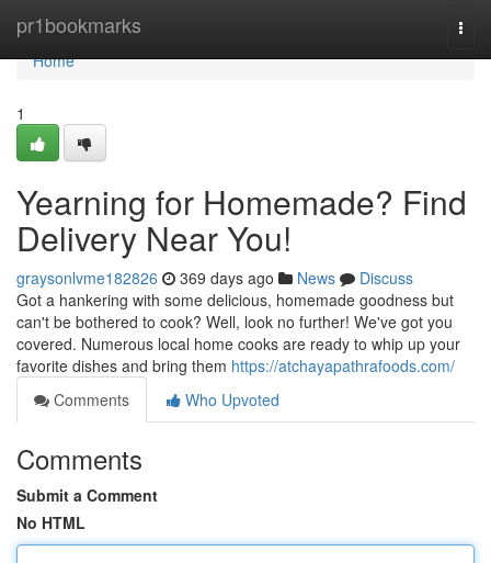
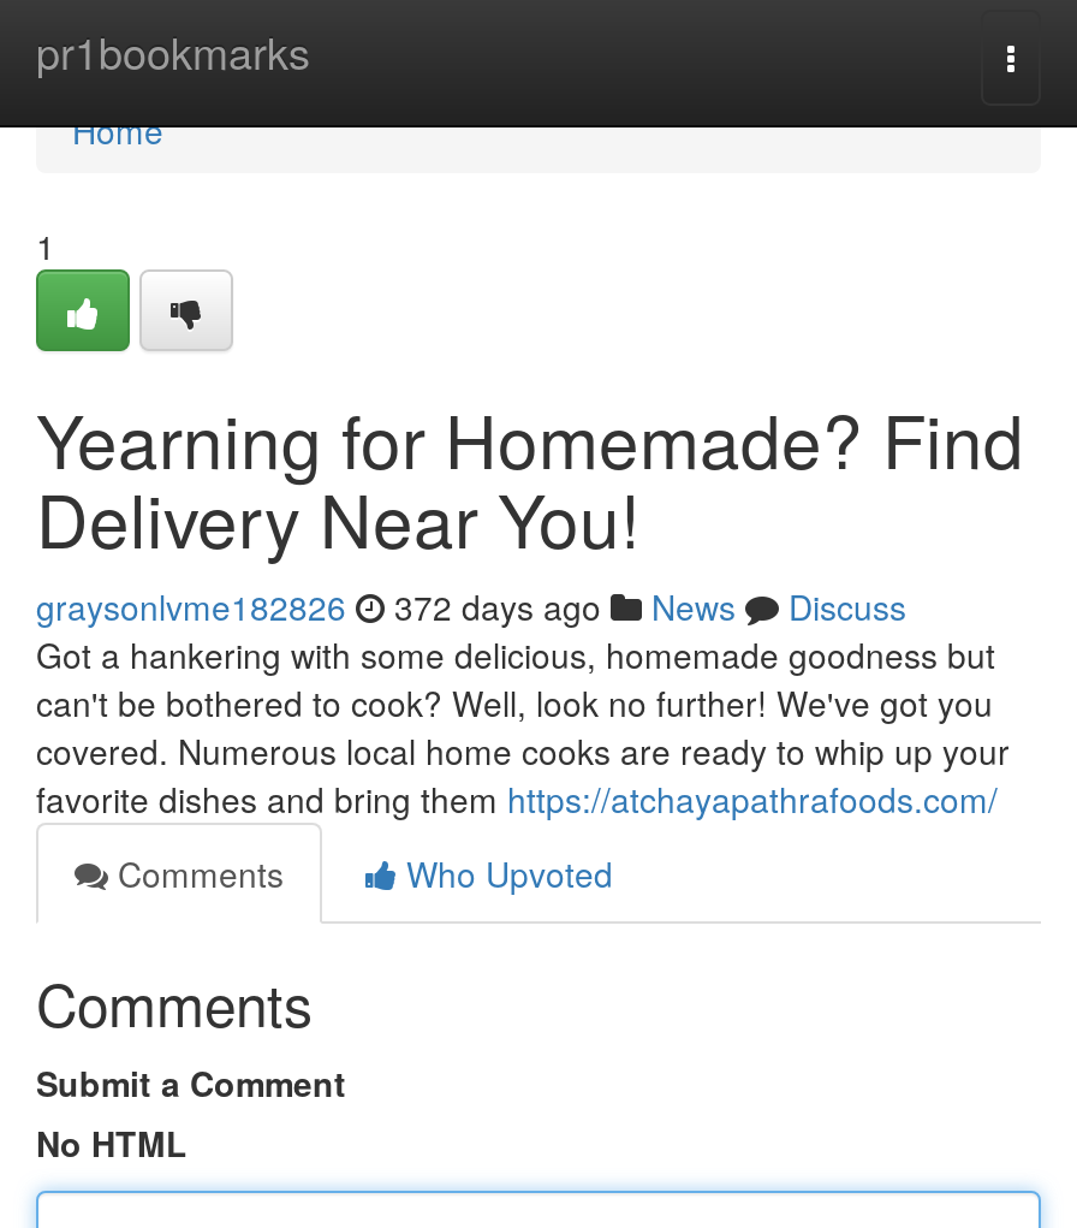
[16,267,413,289] graysonlvme182826 369 days ago News Discuss -> [36,582,906,630] graysonlvme182826 372 days ago News Discuss

